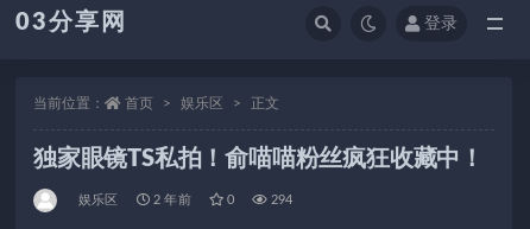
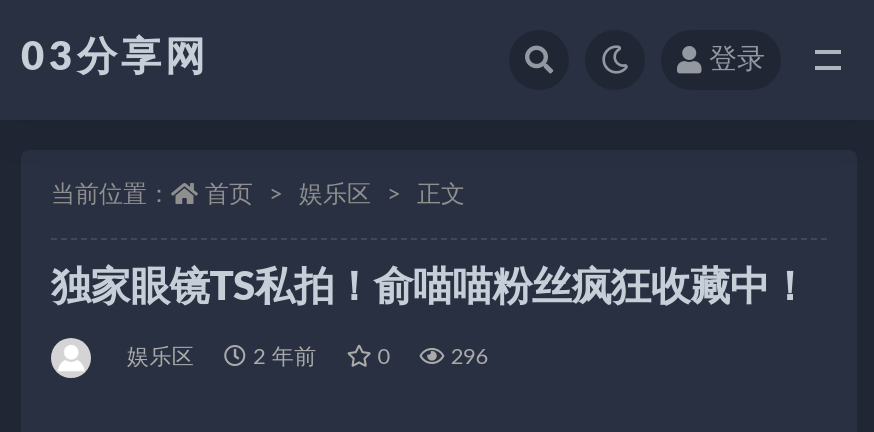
[267,193,293,206] 294 -> [444,346,488,368] 296

